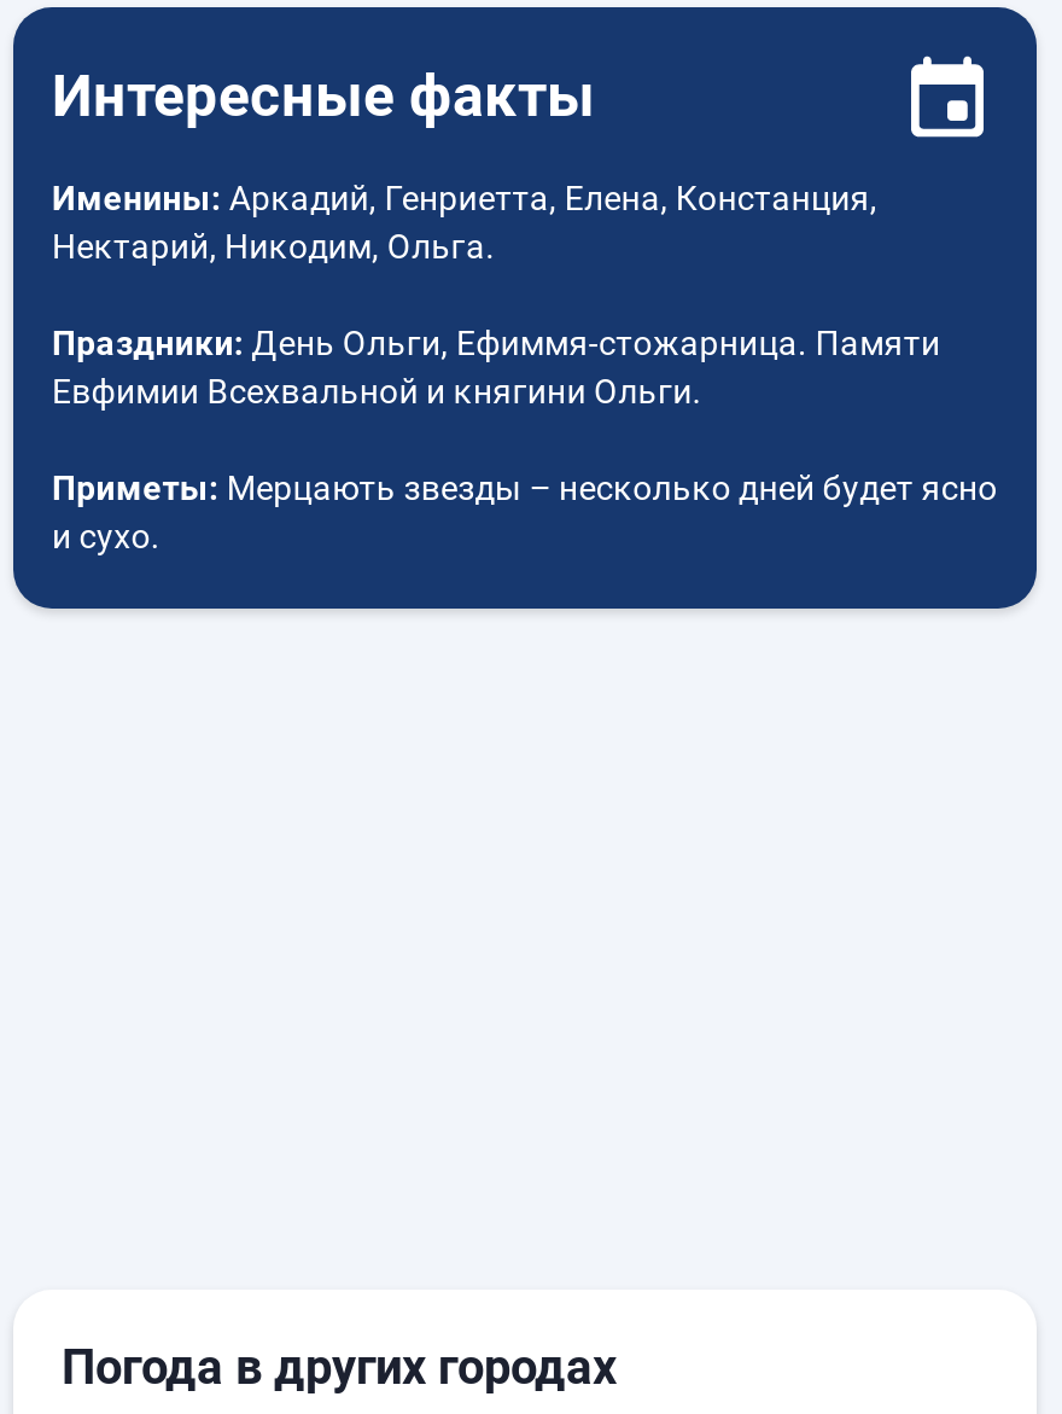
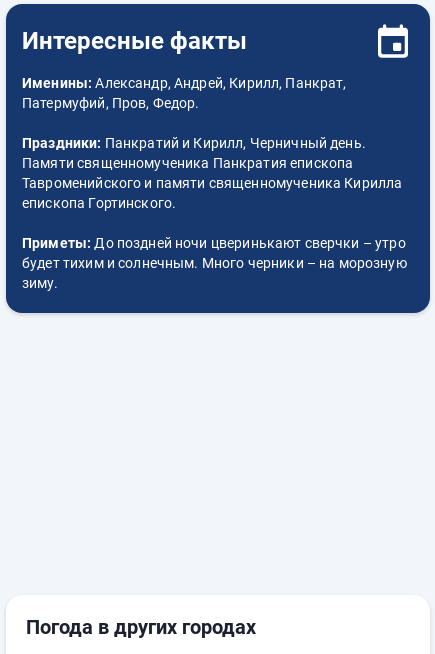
[52,179,878,266] Именины: Аркадий, Генриетта, Елена, Констанция, | Нектарий, Никодим, Ольга. -> [22,75,347,111] Именины: Александр, Андрей, Кирилл, Панкрат, | Патермуфий, Пров, Федор.
[52,324,941,411] Праздники: День Ольги, Ефиммя-стожарница. Памяти | Евфимии Всехвальной и княгини Ольги. -> [22,135,402,211] Праздники: Панкратий и Кирилл, Черничный день. | Памяти священномученика Панкратия епископа | Тавроменийского и памяти священномученика Кирилла | епископа Гортинского.
[52,469,998,555] Приметы: Мерцають звезды – несколько дней будет ясно | и сухо. -> [22,235,407,291] Приметы: До поздней ночи цверинькают сверчки – утро | будет тихим и солнечным. Много черники – на морозную | зиму.

